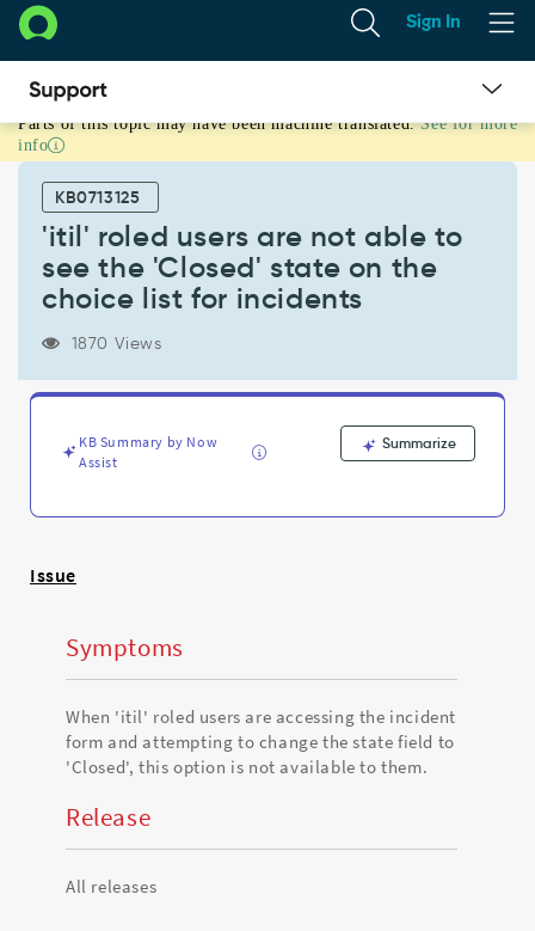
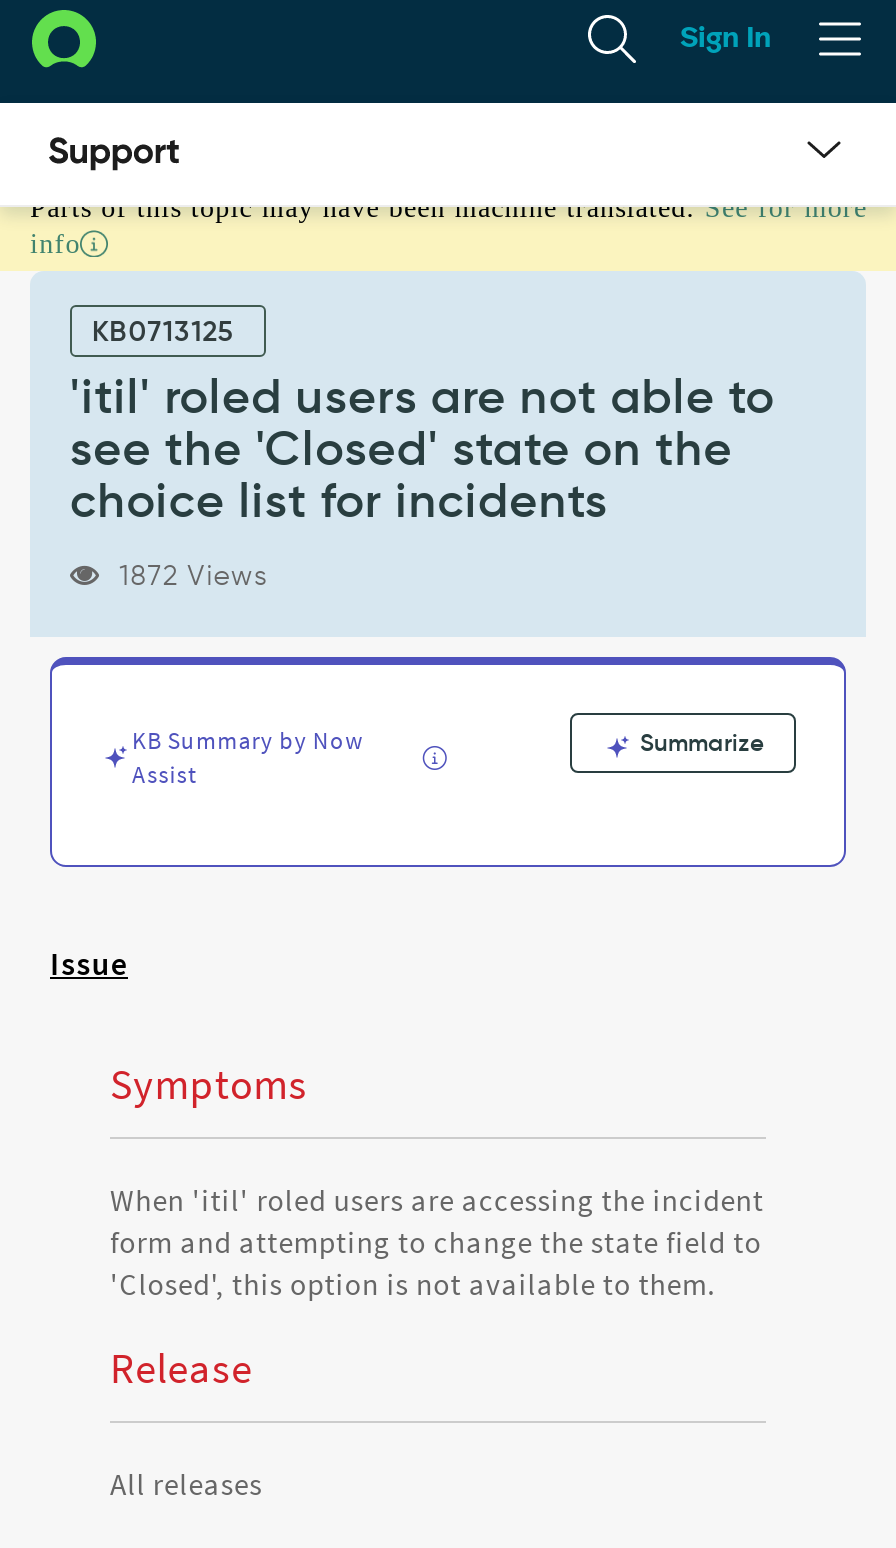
[66,333,162,354] 1870 Views -> [110,559,267,593] 1872 Views

